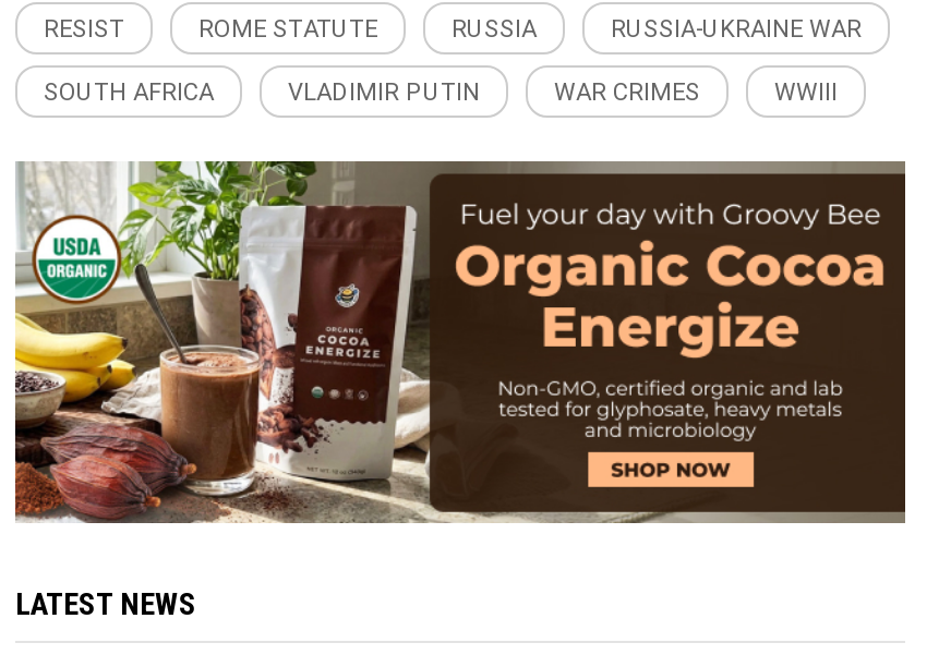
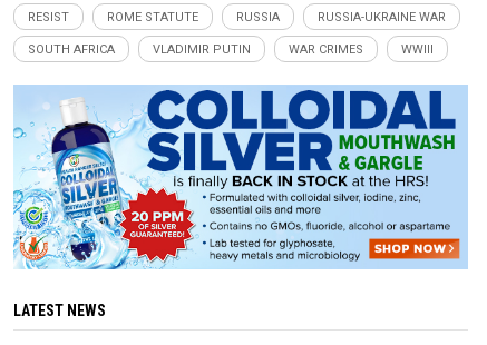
[13,159,907,525] [image] -> [12,85,468,270] [image]

